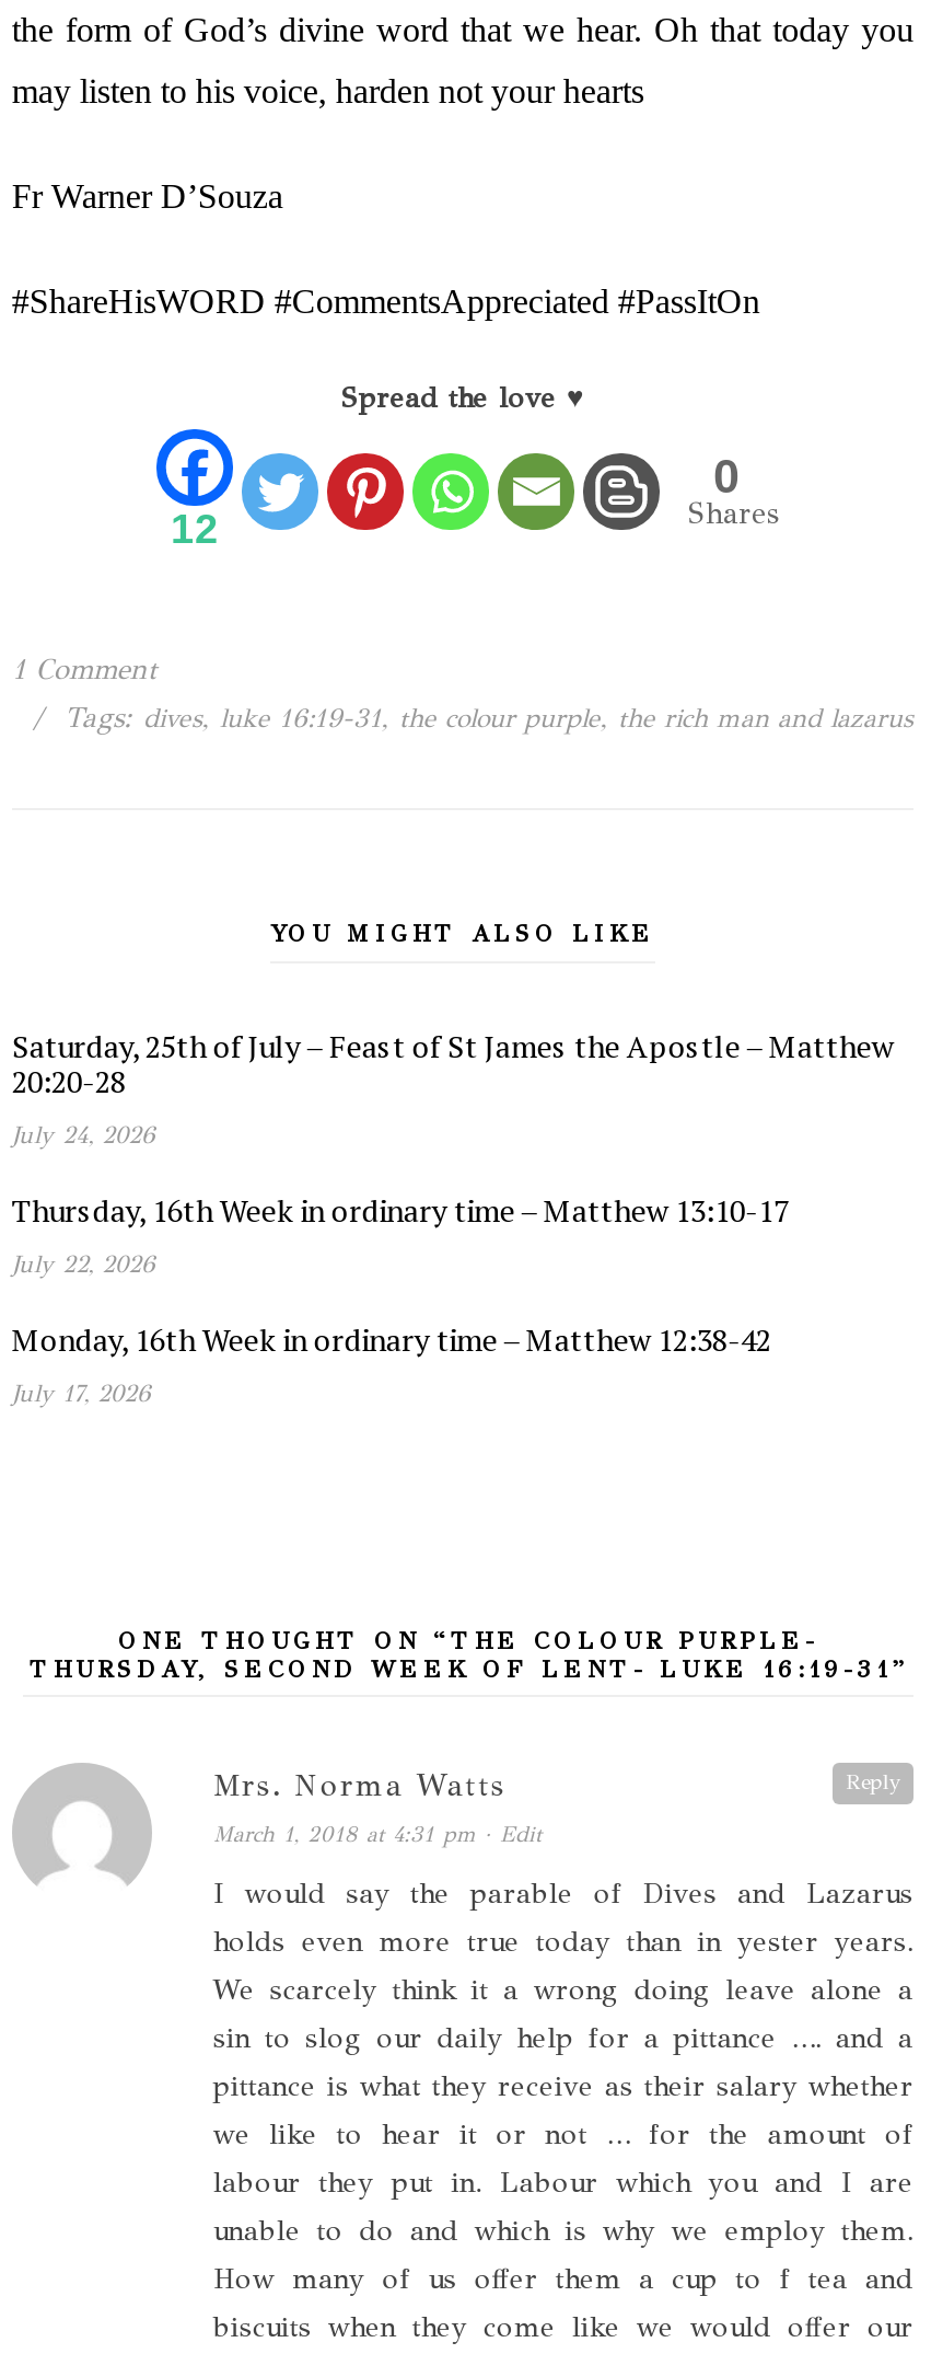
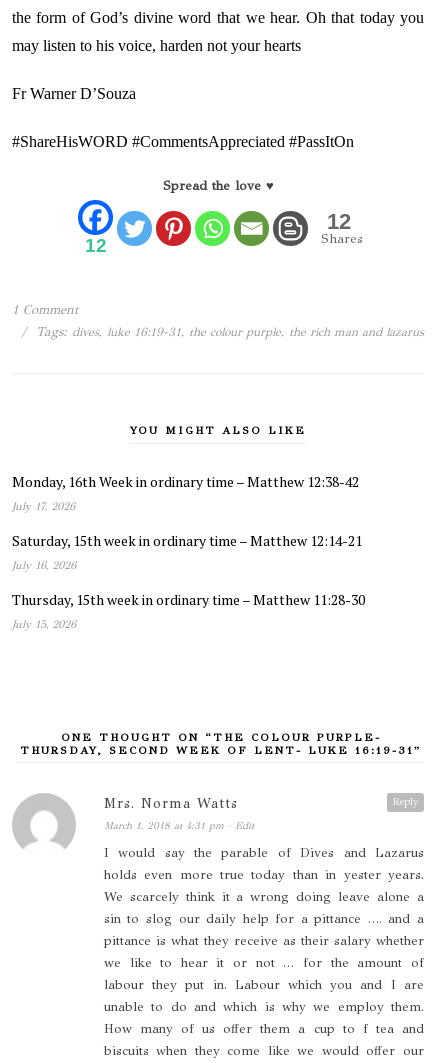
[713,448,740,503] 0 -> [326,209,350,234] 12
[12,1024,894,1278] Saturday, 25th of July – Feast of St James the Apostle – Matthew | 20:20-28 | July 24, 2026 | Thursday, 16th Week in ordinary time – Matthew 13:10-17 | July 22, 2026 -> none
moved [12,1318,771,1407] -> [12,472,359,513]: Monday, 16th Week in ordinary time – Matthew 12:38-42 | July 17, 2026
none -> [12,531,365,631] Saturday, 15th week in ordinary time – Matthew 12:14-21 | July 16, 2026 | Thursday, 15th week in ordinary time – Matthew 11:28-30 | July 15, 2026

